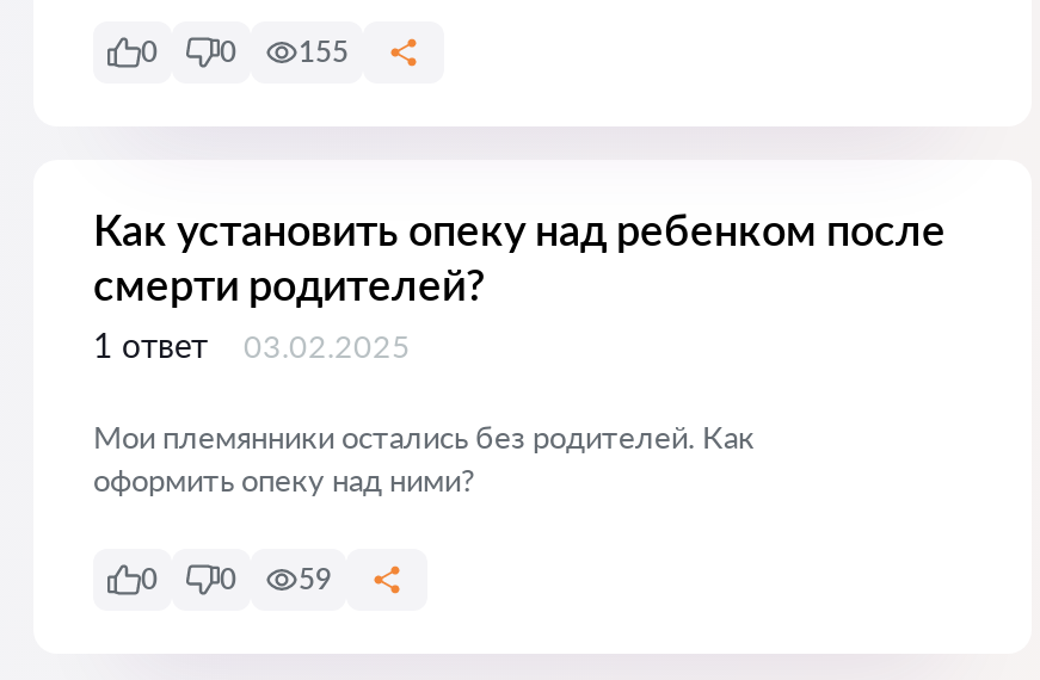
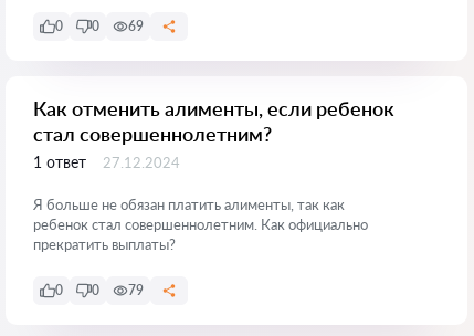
[299,33,349,69] 155 -> [128,18,144,34] 69
[93,203,946,310] Как установить опеку над ребенком после | смерти родителей? -> [33,96,394,146] Как отменить алименты, если ребенок | стал совершеннолетним?
[93,324,411,365] 1 ответ 03.02.2025 -> [33,153,180,171] 1 ответ 27.12.2024
[93,418,755,499] Мои племянники остались без родителей. Как | оформить опеку над ними? -> [33,196,368,253] Я больше не обязан платить алименты, так как | ребенок стал совершеннолетним. Как официально | прекратить выплаты?
[299,561,332,596] 59 -> [128,282,144,298] 79

